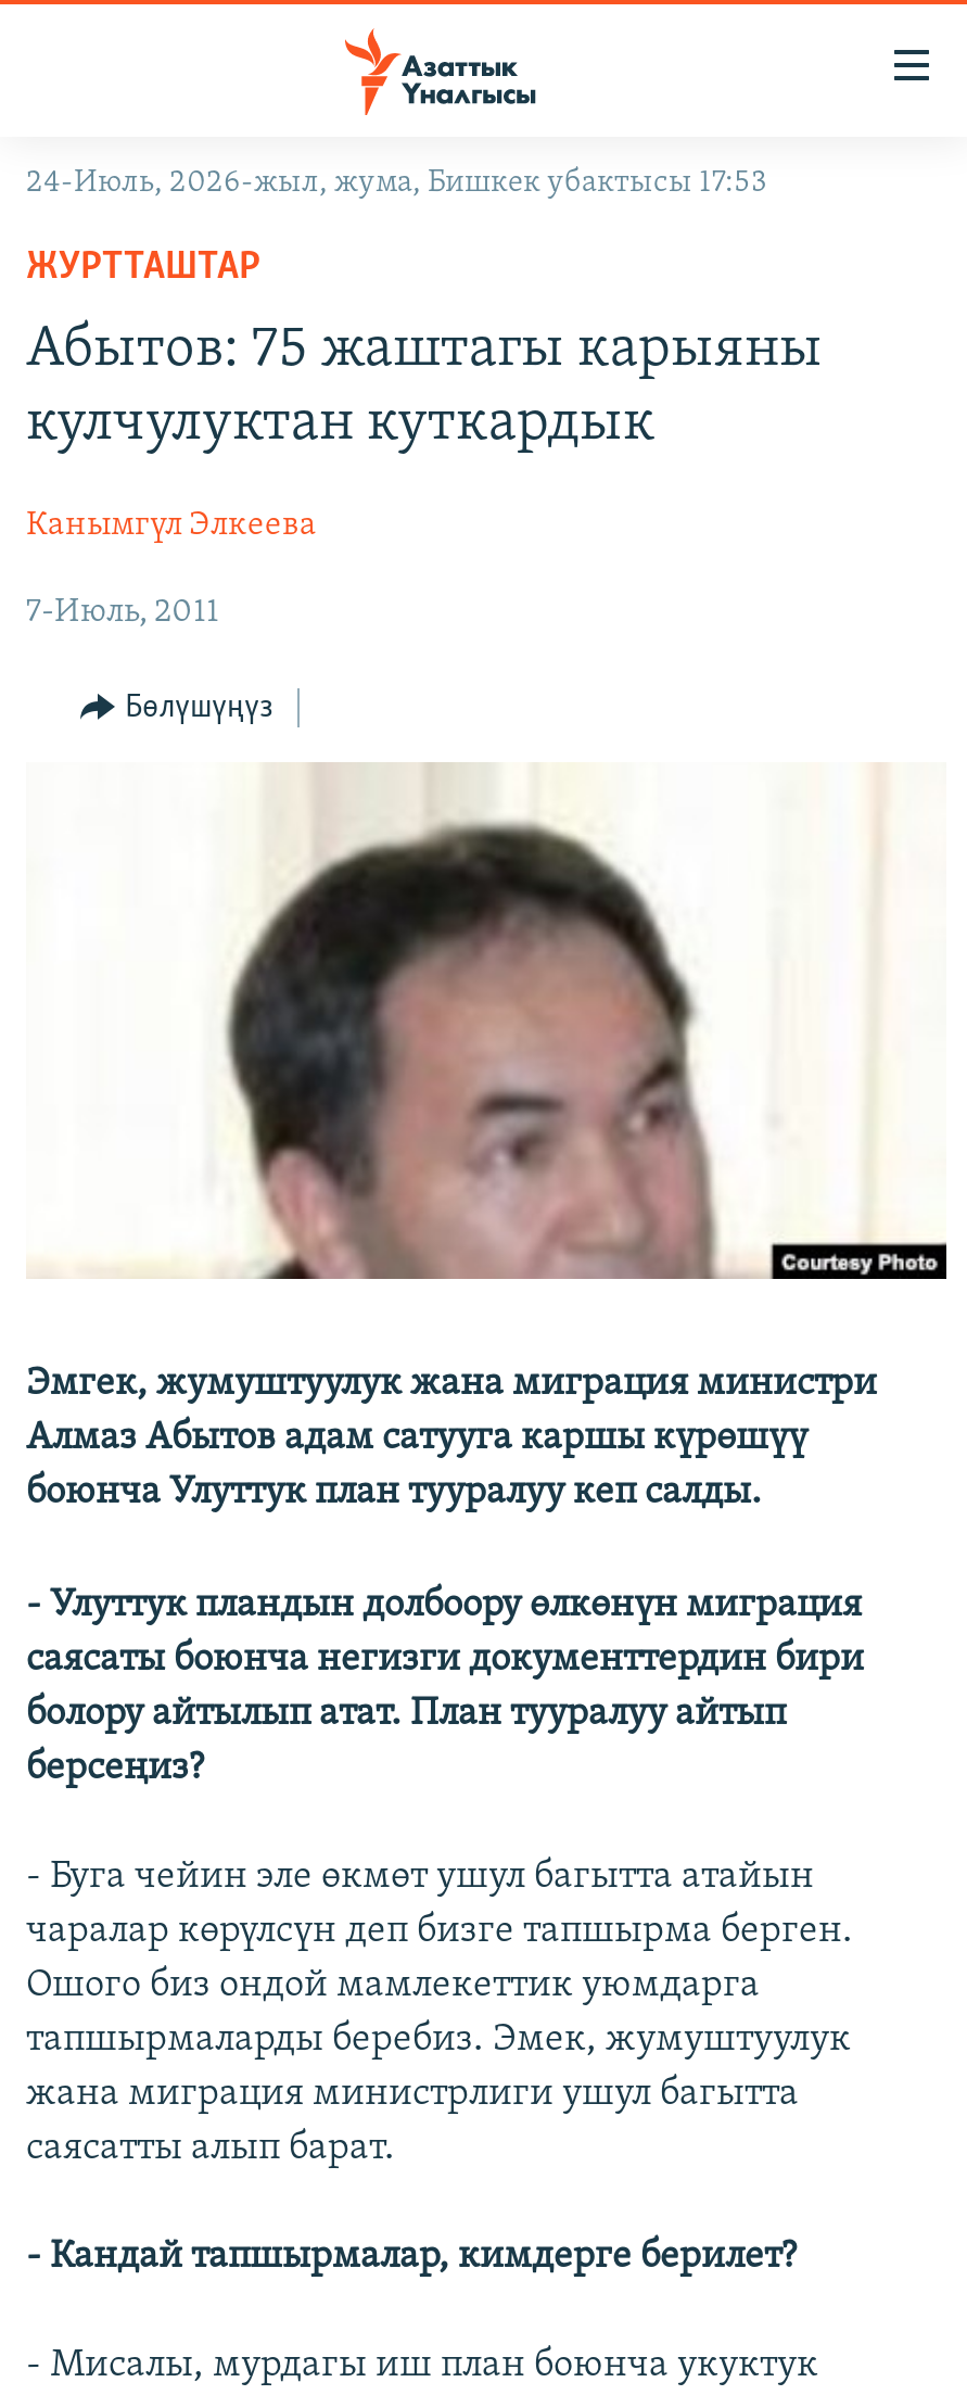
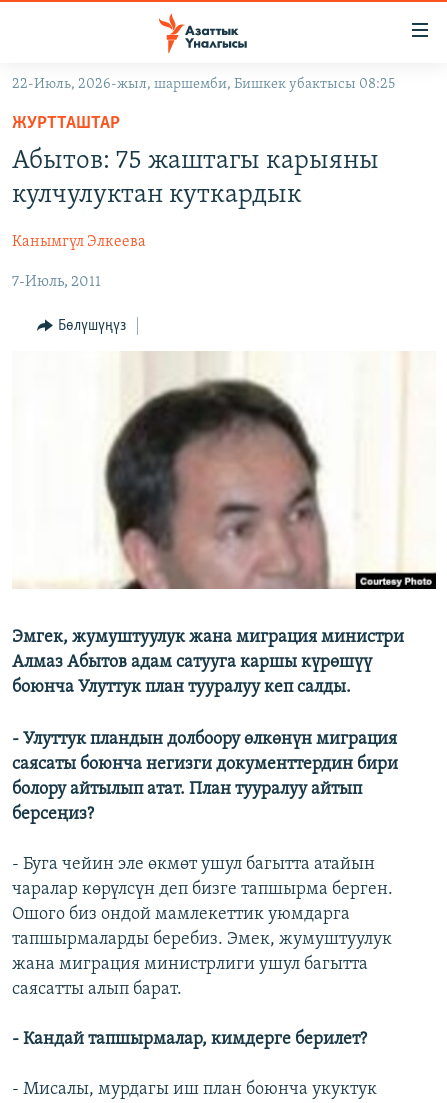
[26,167,766,200] 24-Июль, 2026-жыл, жума, Бишкек убактысы 17:53 -> [12,77,396,92] 22-Июль, 2026-жыл, шаршемби, Бишкек убактысы 08:25

